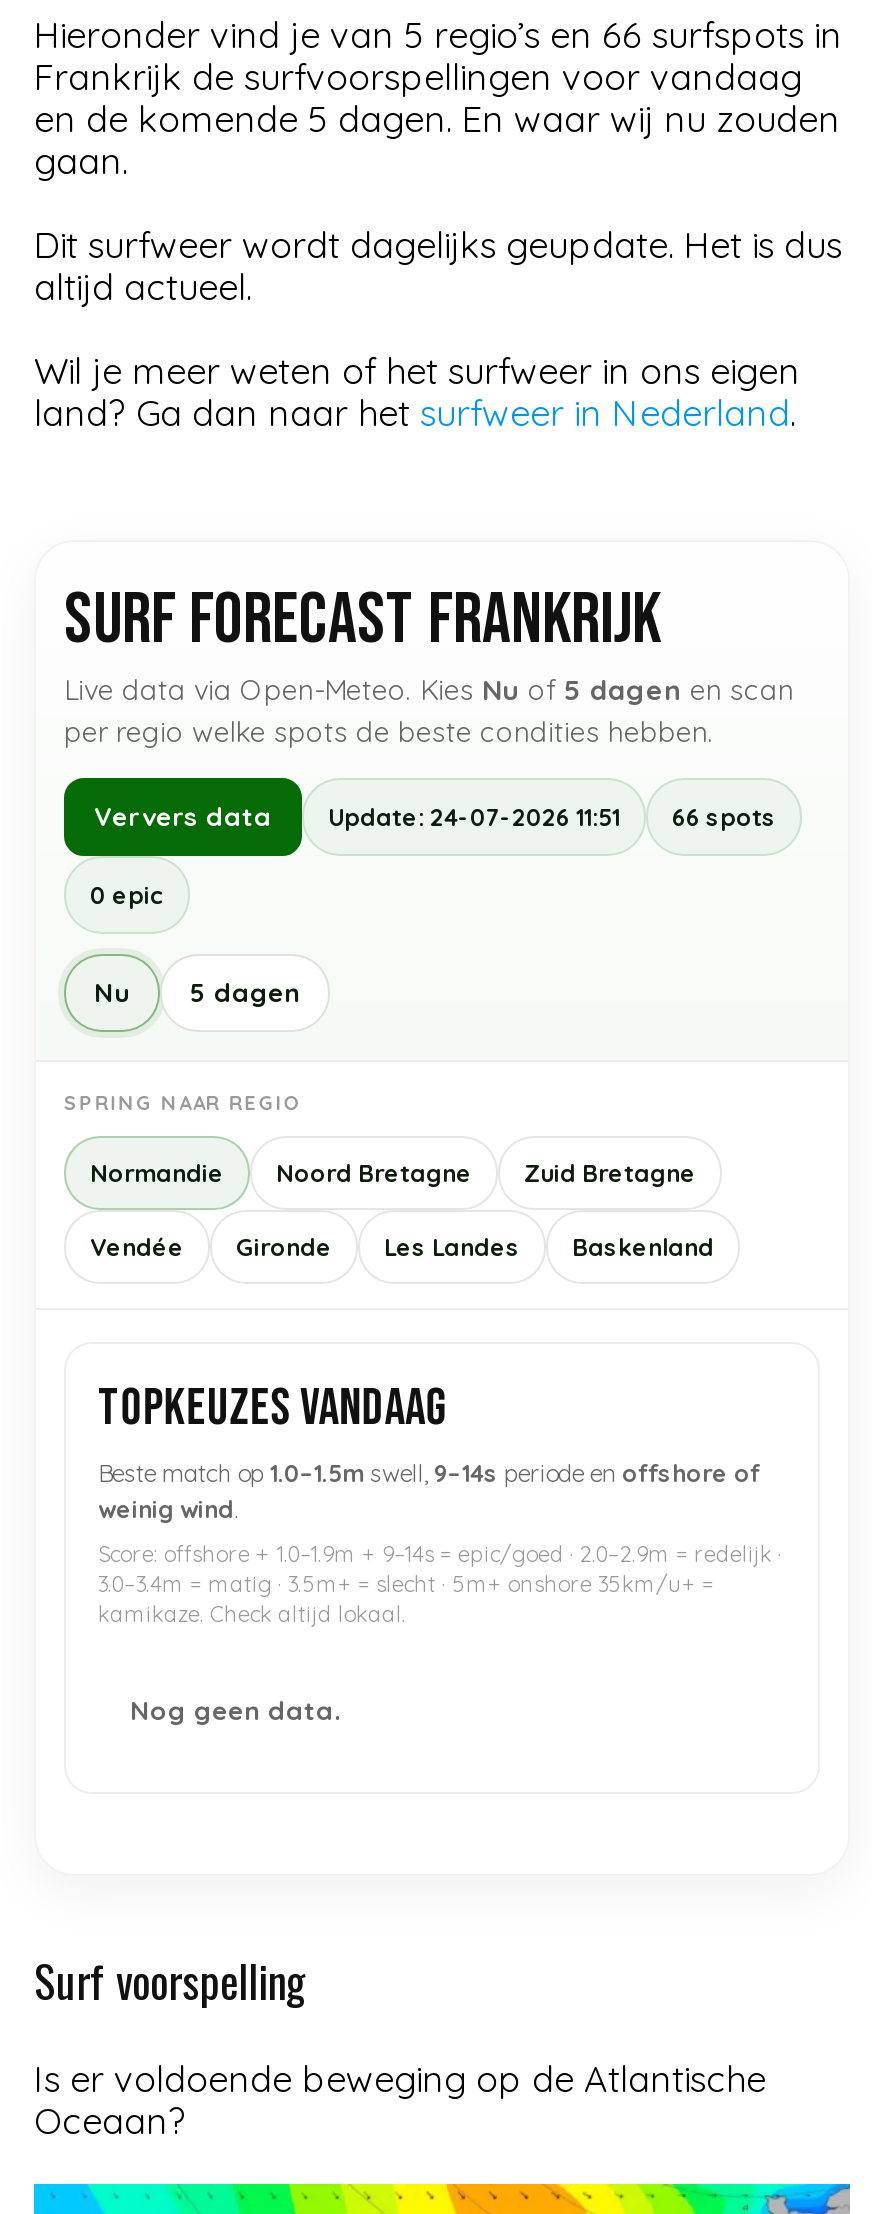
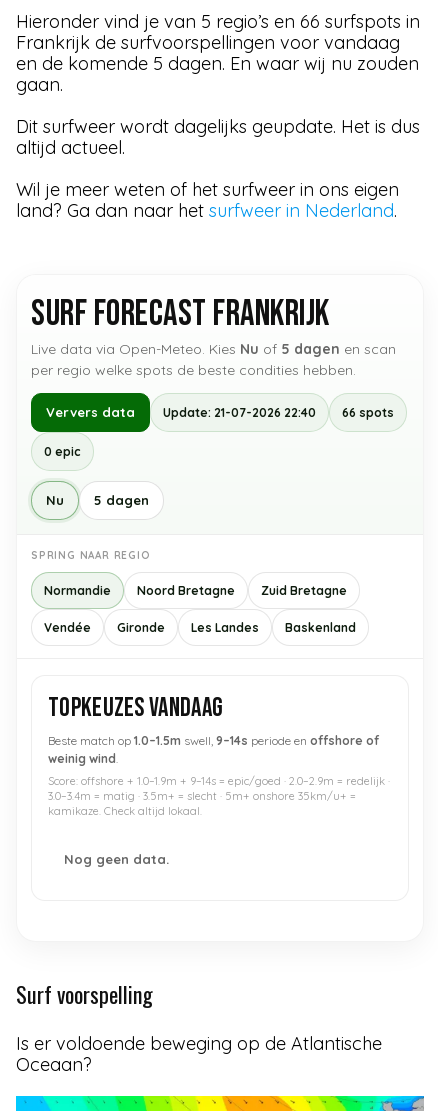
[94,800,776,832] Ververs data Update: 24-07-2026 11:51 66 spots -> [46,404,394,420] Ververs data Update: 21-07-2026 22:40 66 spots

